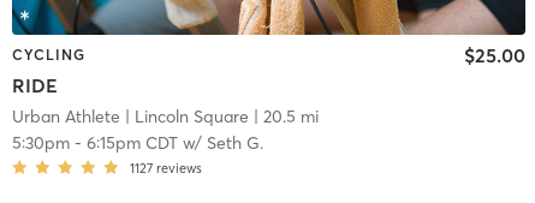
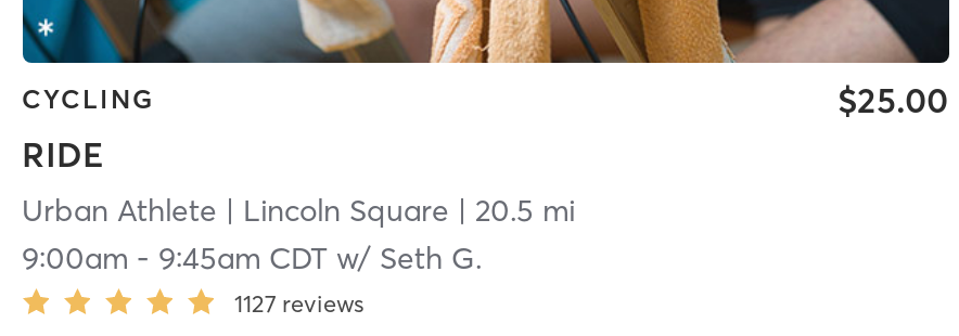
[11,132,263,154] 5:30pm - 6:15pm CDT w/ Seth G. -> [22,239,482,278] 9:00am - 9:45am CDT w/ Seth G.

